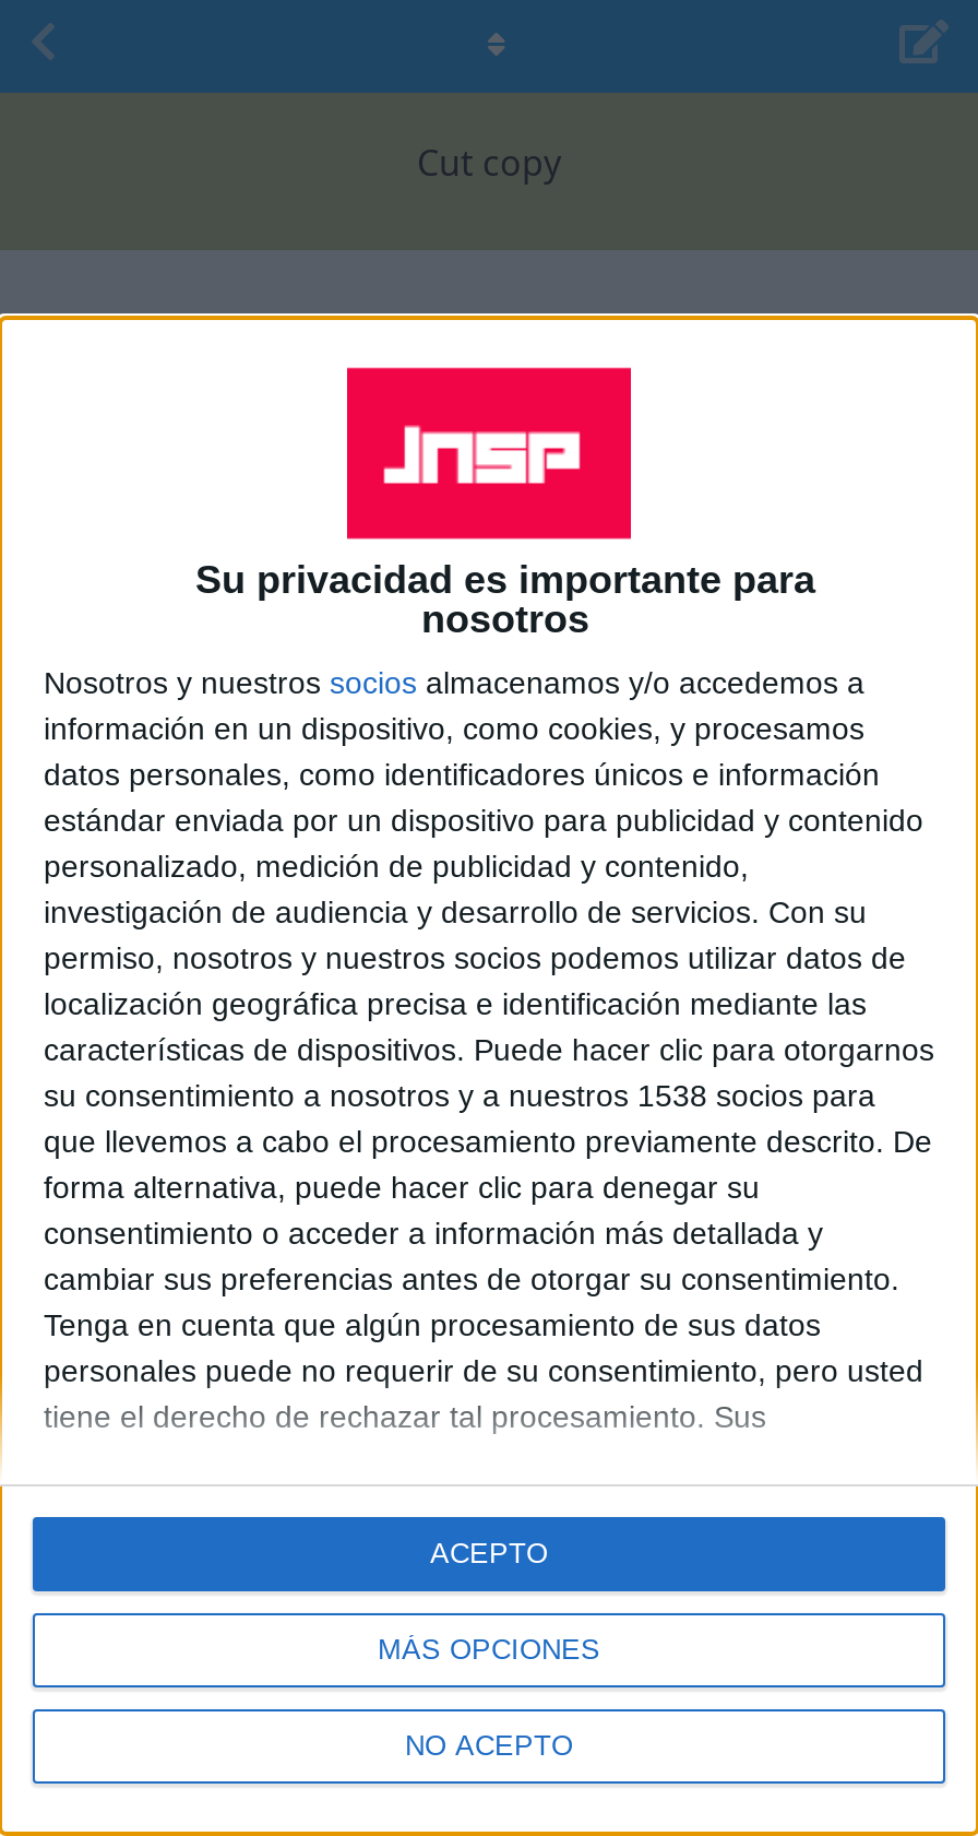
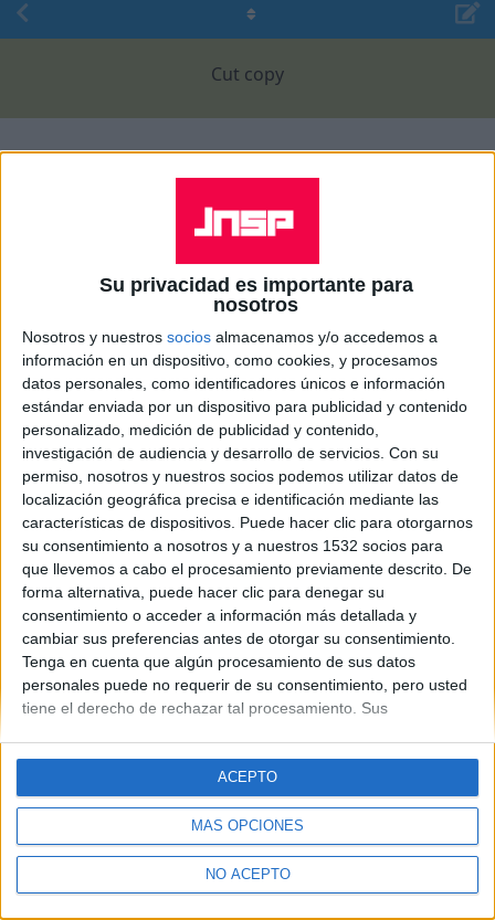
[44,1078,875,1113] su consentimiento a nosotros y a nuestros 1538 socios para -> [22,537,443,554] su consentimiento a nosotros y a nuestros 1532 socios para

